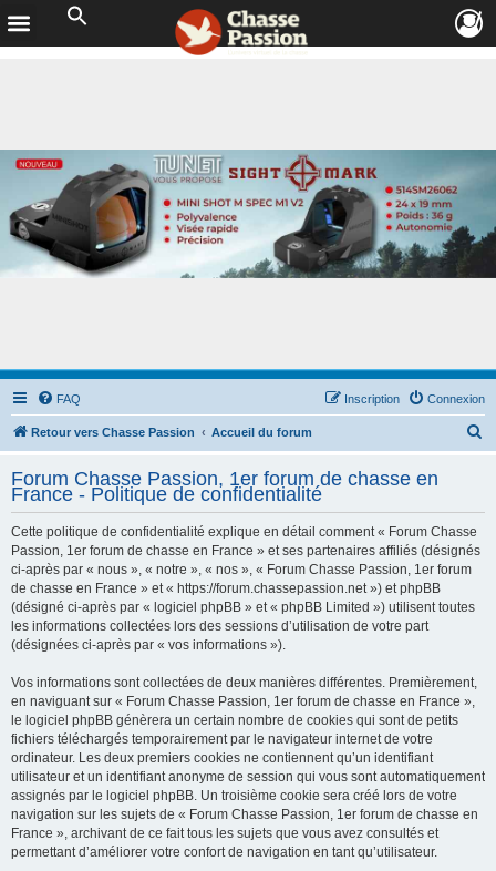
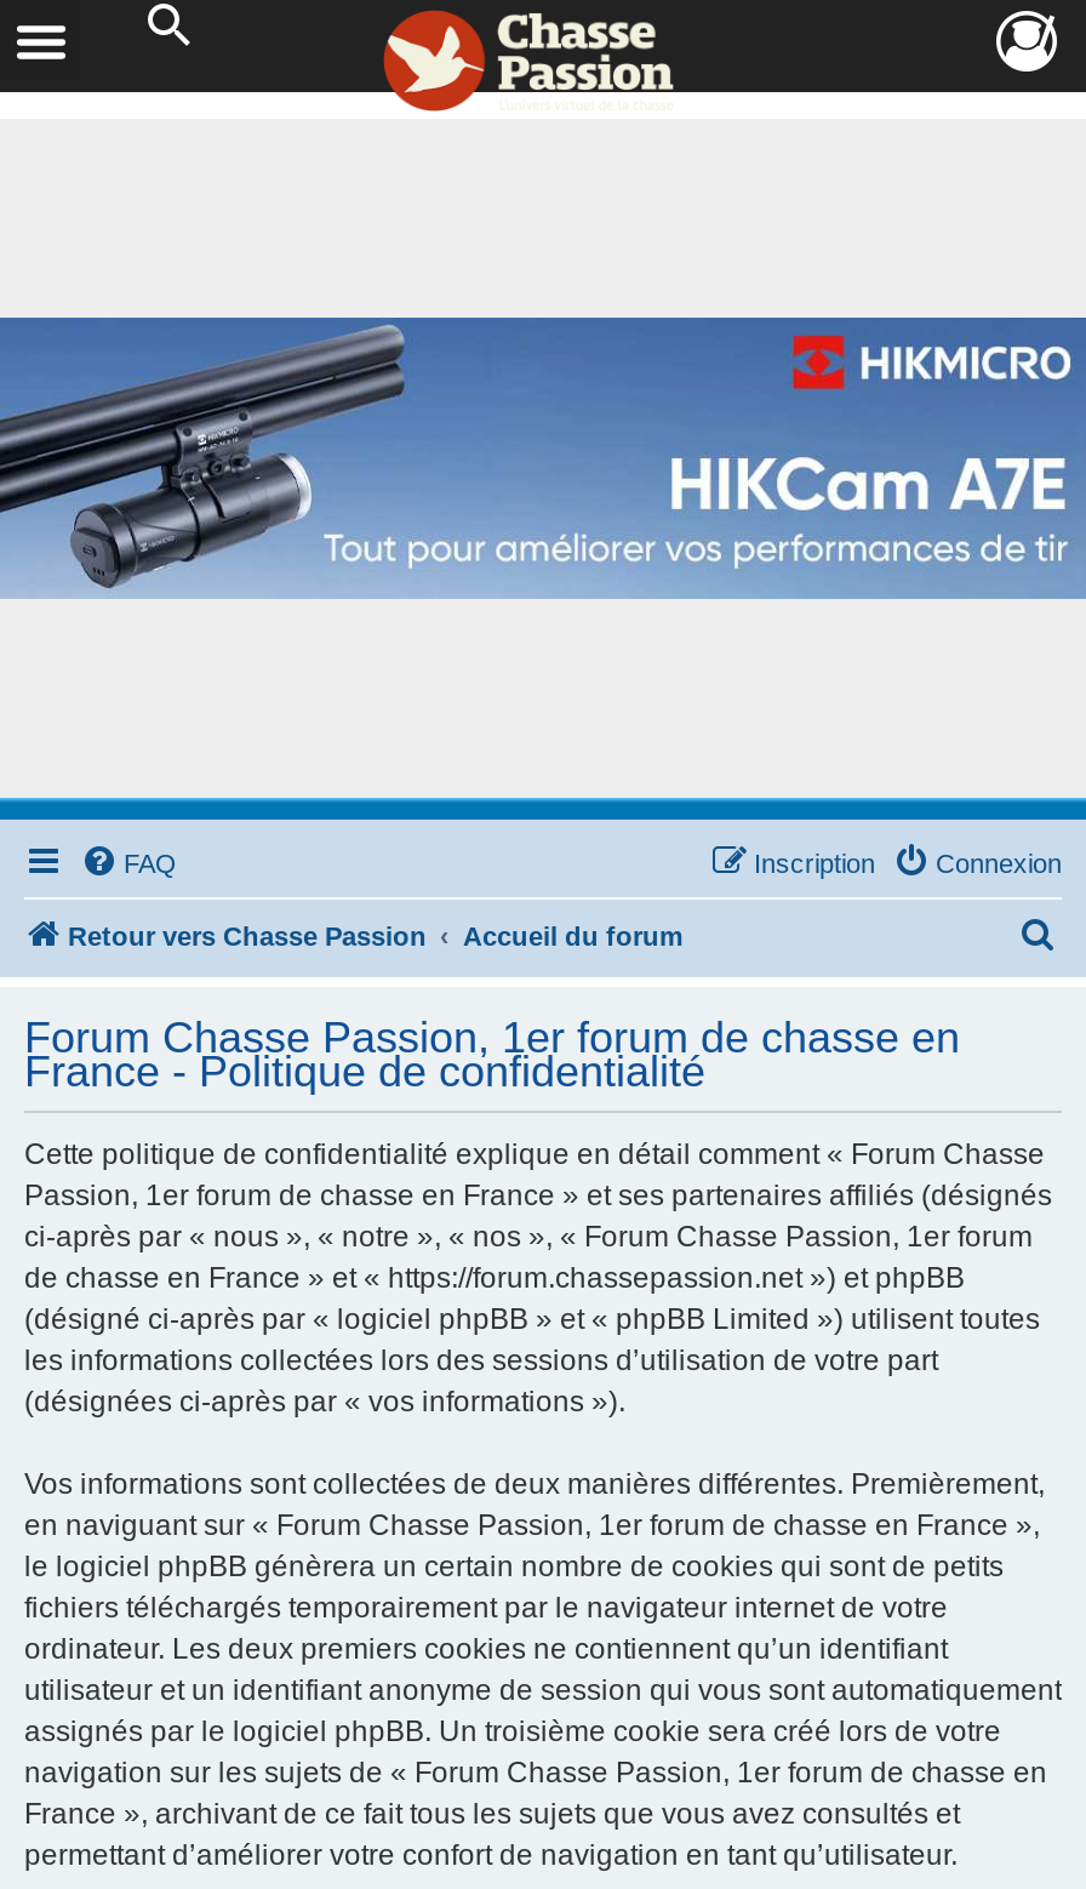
[3,150,493,279] [image] -> [7,318,1079,599] [image]

